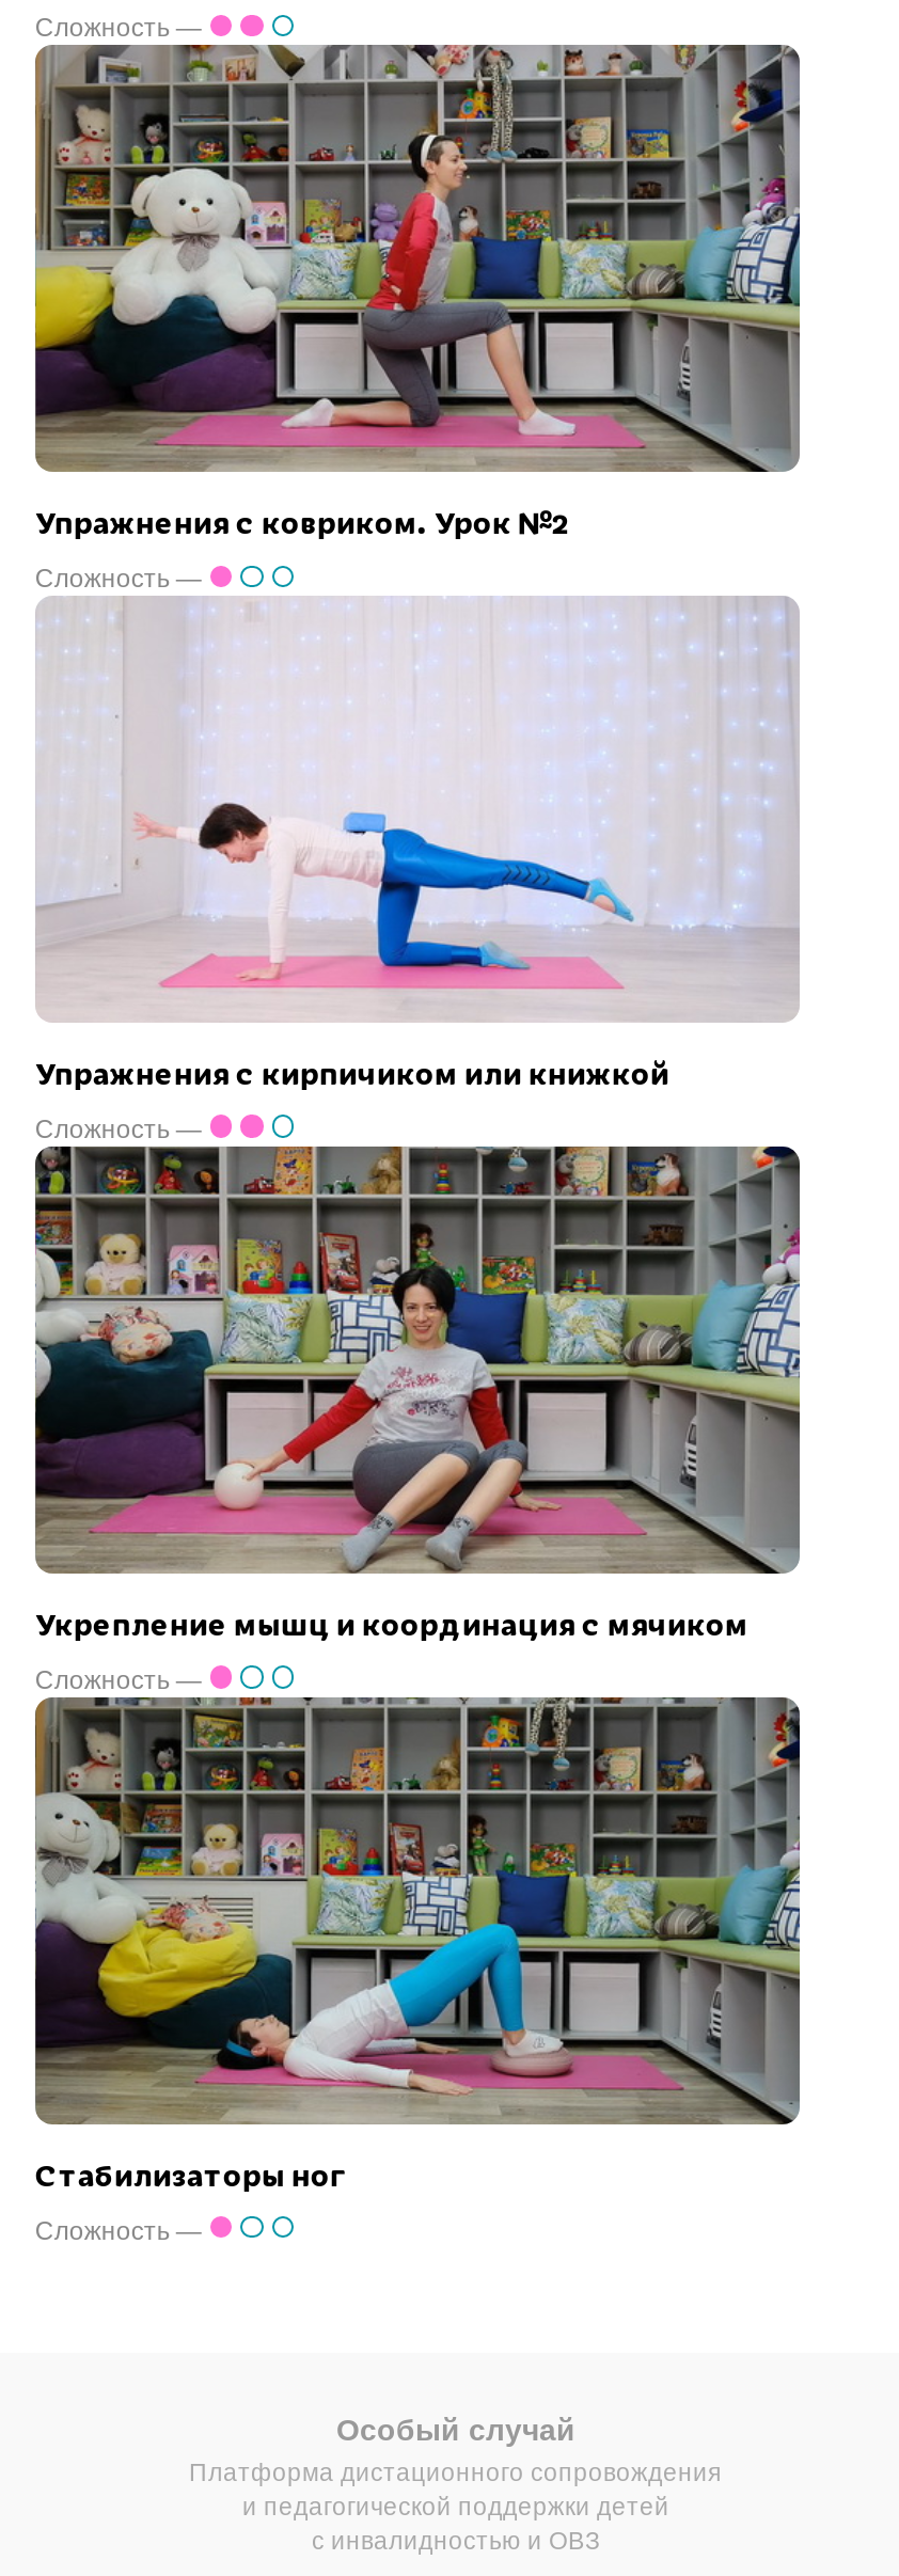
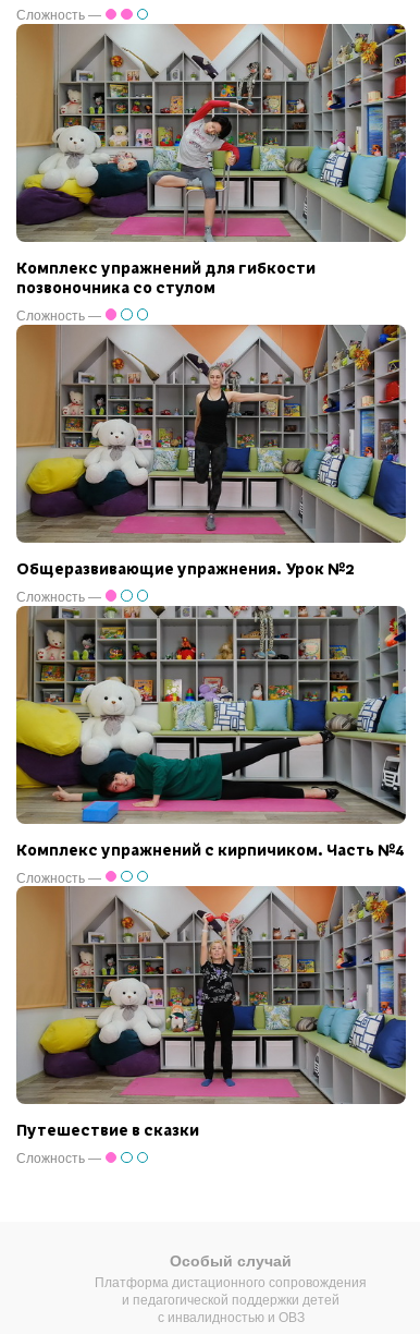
[33,43,802,540] [image] | Упражнения с ковриком. Урок №2 -> [16,23,407,296] [image] | Комплекс упражнений для гибкости | позвоночника со стулом
[35,596,798,1091] [image] | Упражнения с кирпичиком или книжкой -> [15,324,406,577] [image] | Общеразвивающие упражнения. Урок №2
[33,1112,800,1641] [image] | Укрепление мышц и координация с мячиком -> [15,589,407,858] [image] | Комплекс упражнений с кирпичиком. Часть №4
[33,1695,802,2191] [image] | Стабилизаторы ног -> [15,885,407,1139] [image] | Путешествие в сказки

